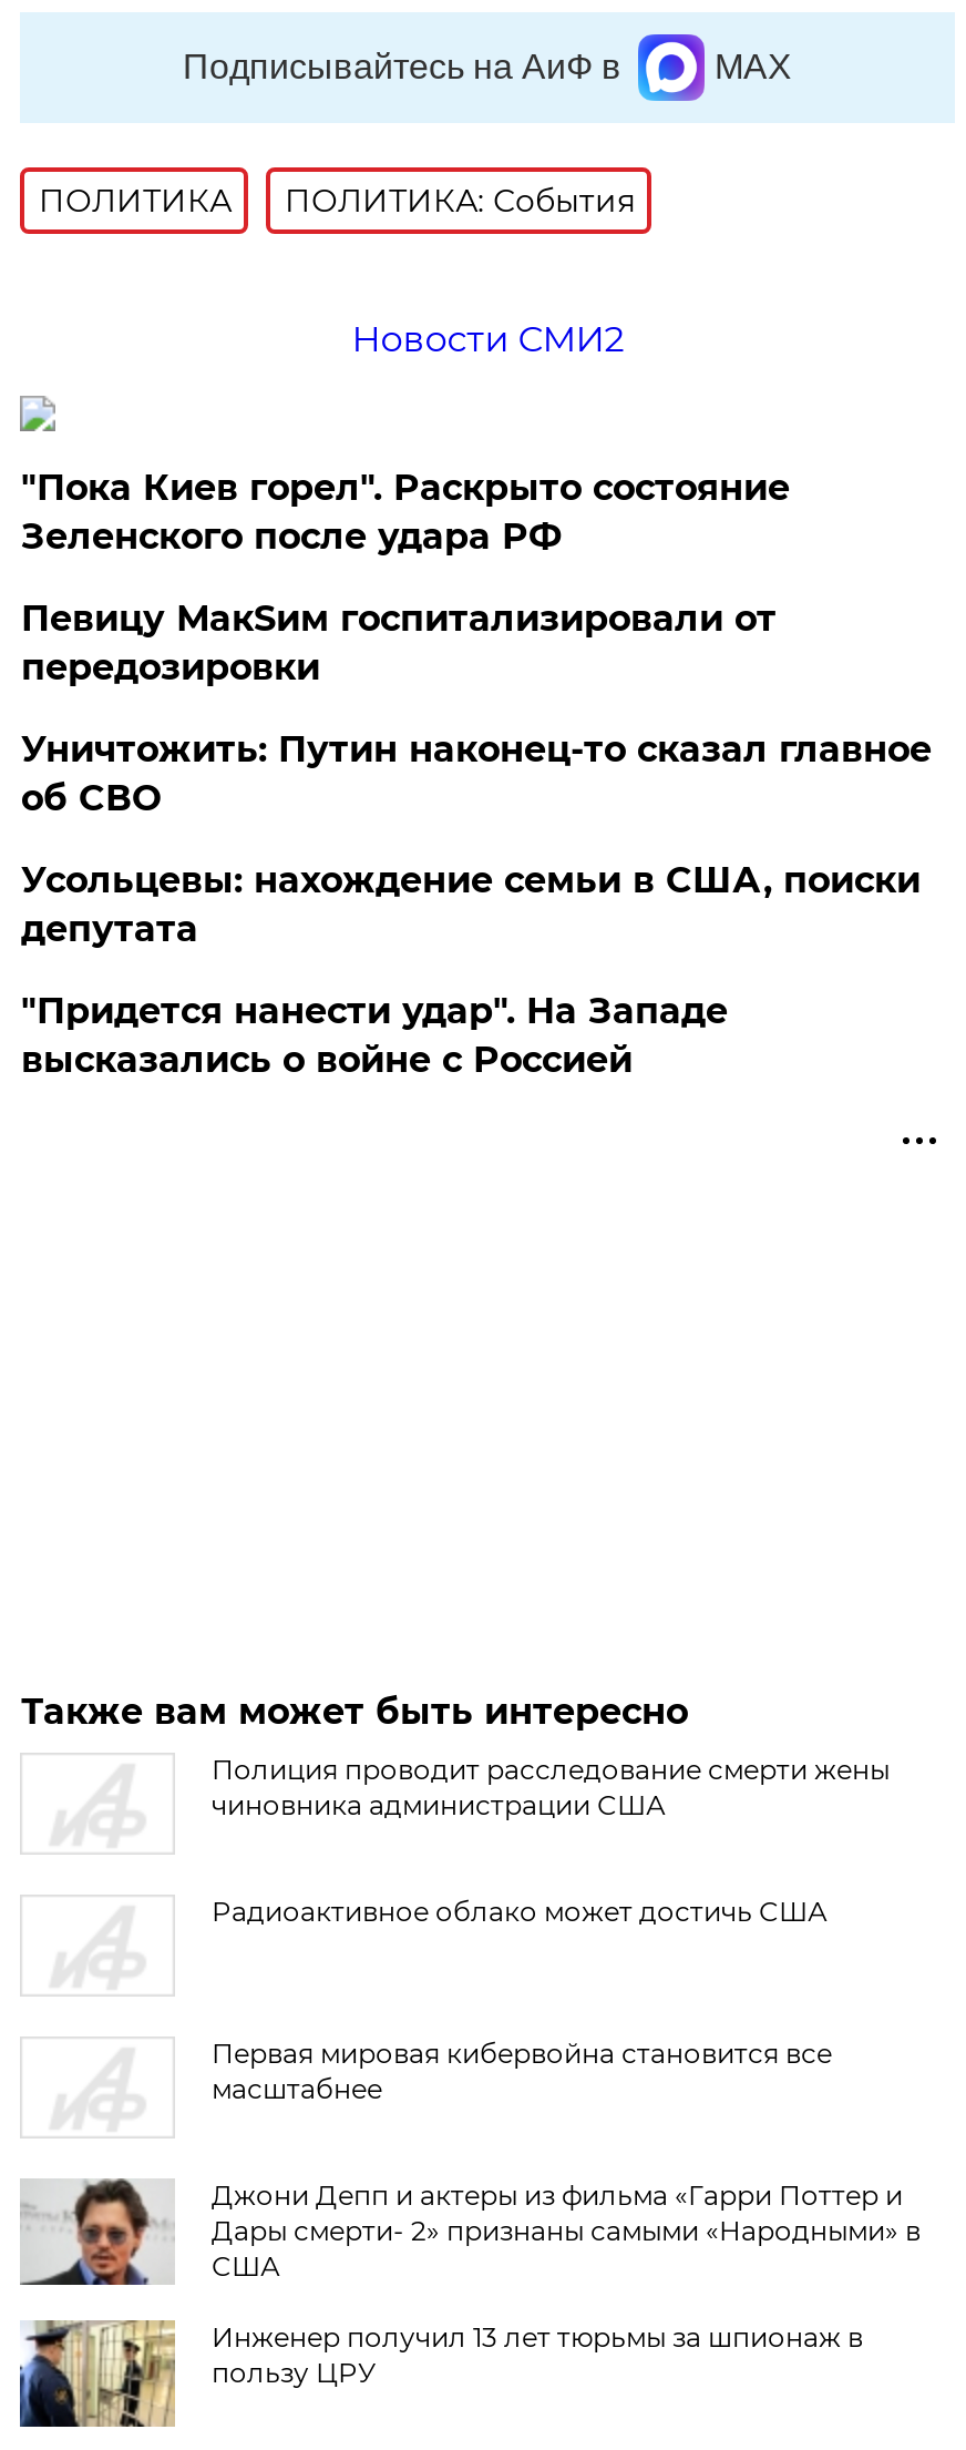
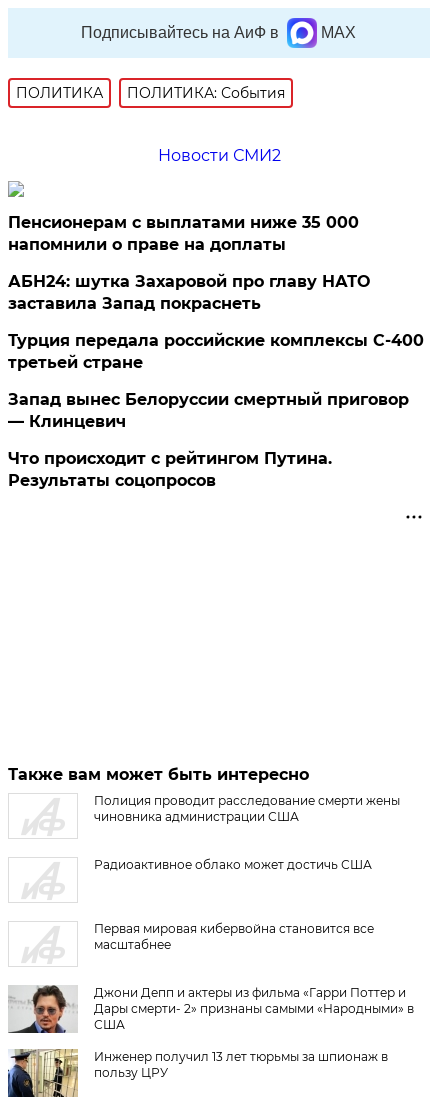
[21,467,790,558] "Пока Киев горел". Раскрыто состояние | Зеленского после удара РФ -> [8,213,359,254] Пенсионерам с выплатами ниже 35 000 | напомнили о праве на доплаты
[21,598,776,689] Певицу МакSим госпитализировали от | передозировки -> [8,272,370,313] АБН24: шутка Захаровой про главу НАТО | заставила Запад покраснеть
[21,729,931,819] Уничтожить: Путин наконец-то сказал главное | об СВО -> [8,331,424,372] Турция передала российские комплексы С-400 | третьей стране
[21,859,920,950] Усольцевы: нахождение семьи в США, поиски | депутата -> [8,390,409,431] Запад вынес Белоруссии смертный приговор | — Клинцевич
[21,990,728,1081] "Придется нанести удар". На Западе | высказались о войне с Россией -> [8,449,332,490] Что происходит с рейтингом Путина. | Результаты соцопросов

